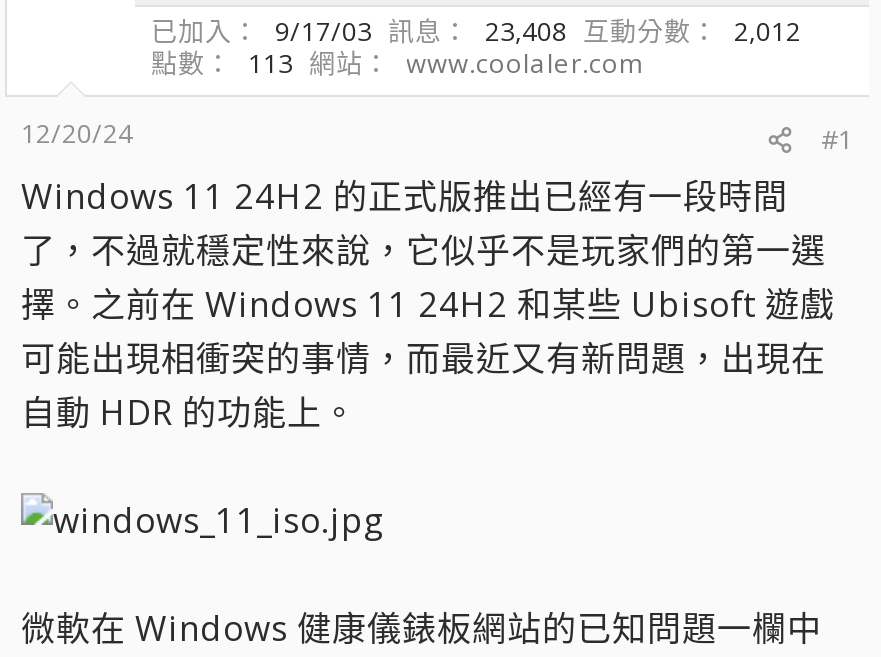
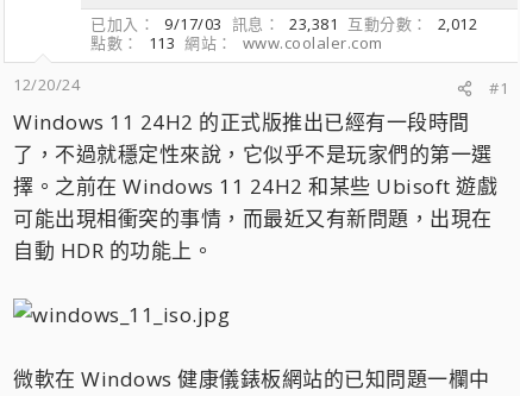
[151,13,801,49] 已加入 9/17/03 訊息 23,408 互動分數 2,012 -> [90,13,477,34] 已加入 9/17/03 訊息 23,381 互動分數 2,012

